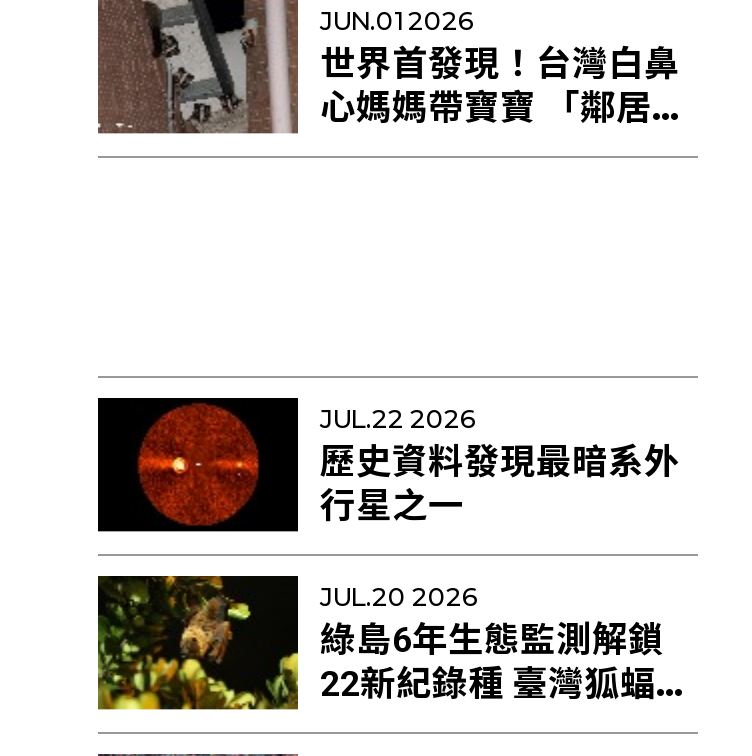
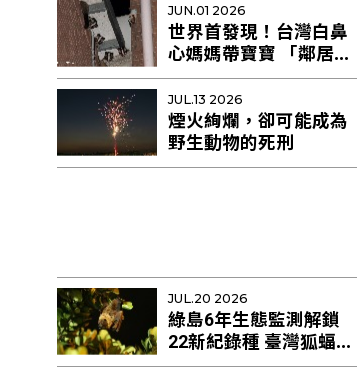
none -> [56,88,154,157] [image]
[96,396,292,534] [image] -> none
[320,404,680,526] JUL.22 2026 | 歷史資料發現最暗系外 | 行星之一 -> [168,92,348,153] JUL.13 2026 | 煙火絢爛，卻可能成為 | 野生動物的死刑

